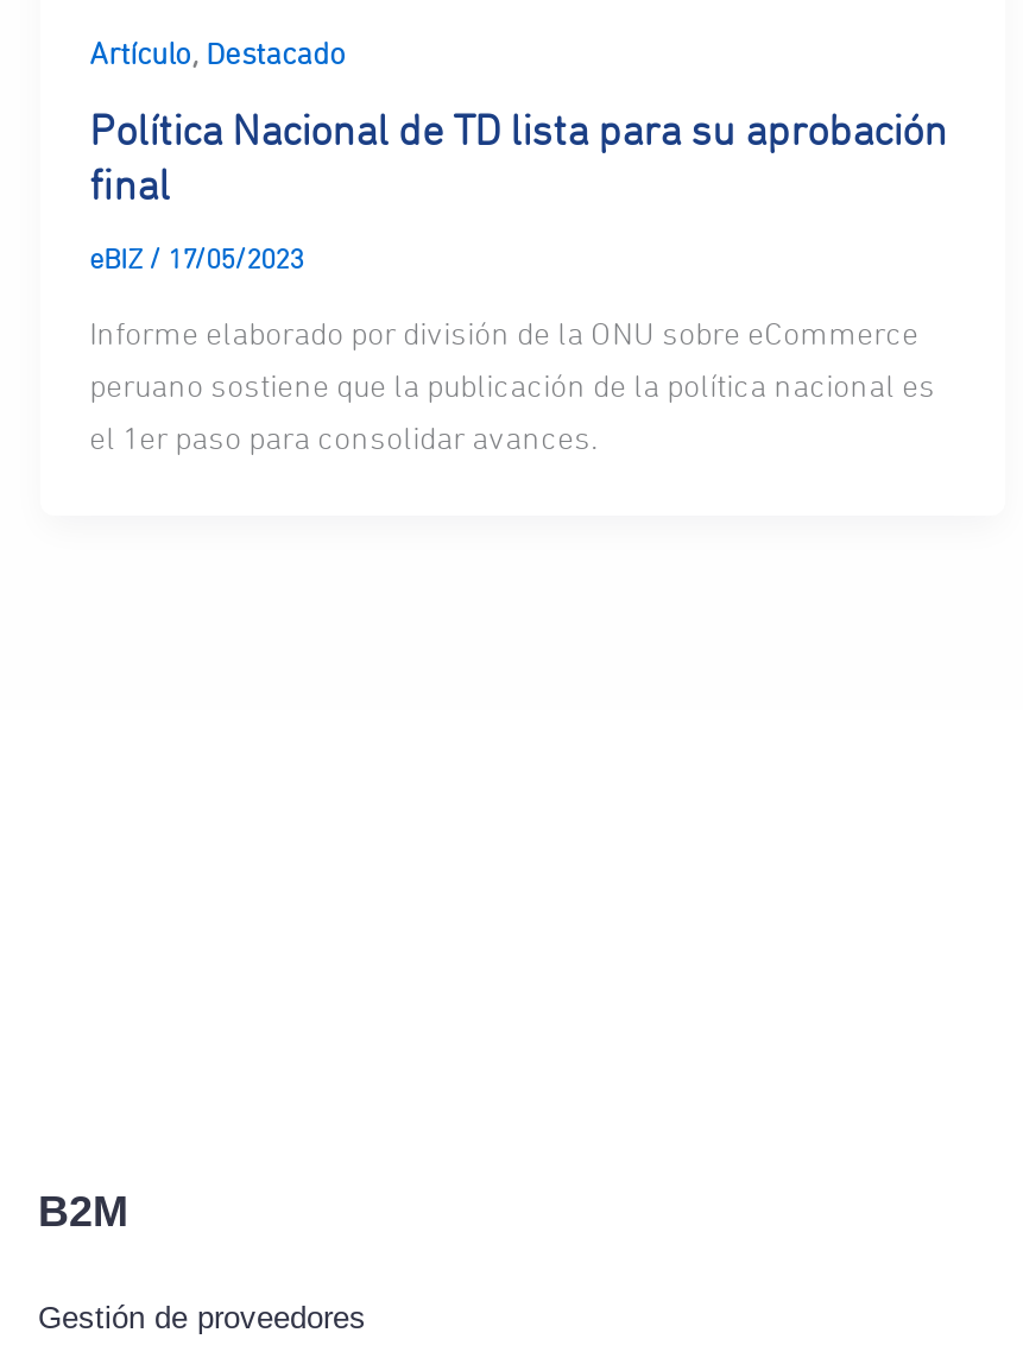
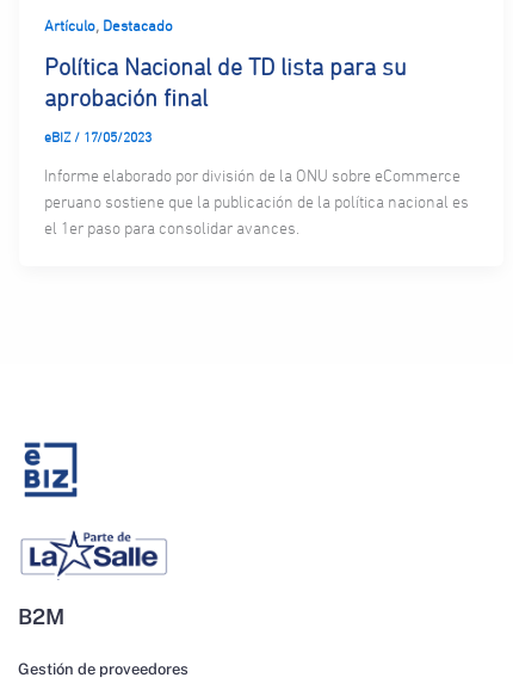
none -> [19,530,168,580] [image]
none -> [23,441,79,499] [image]

